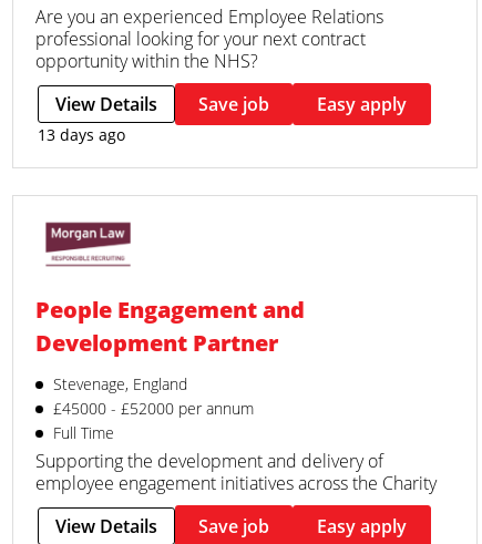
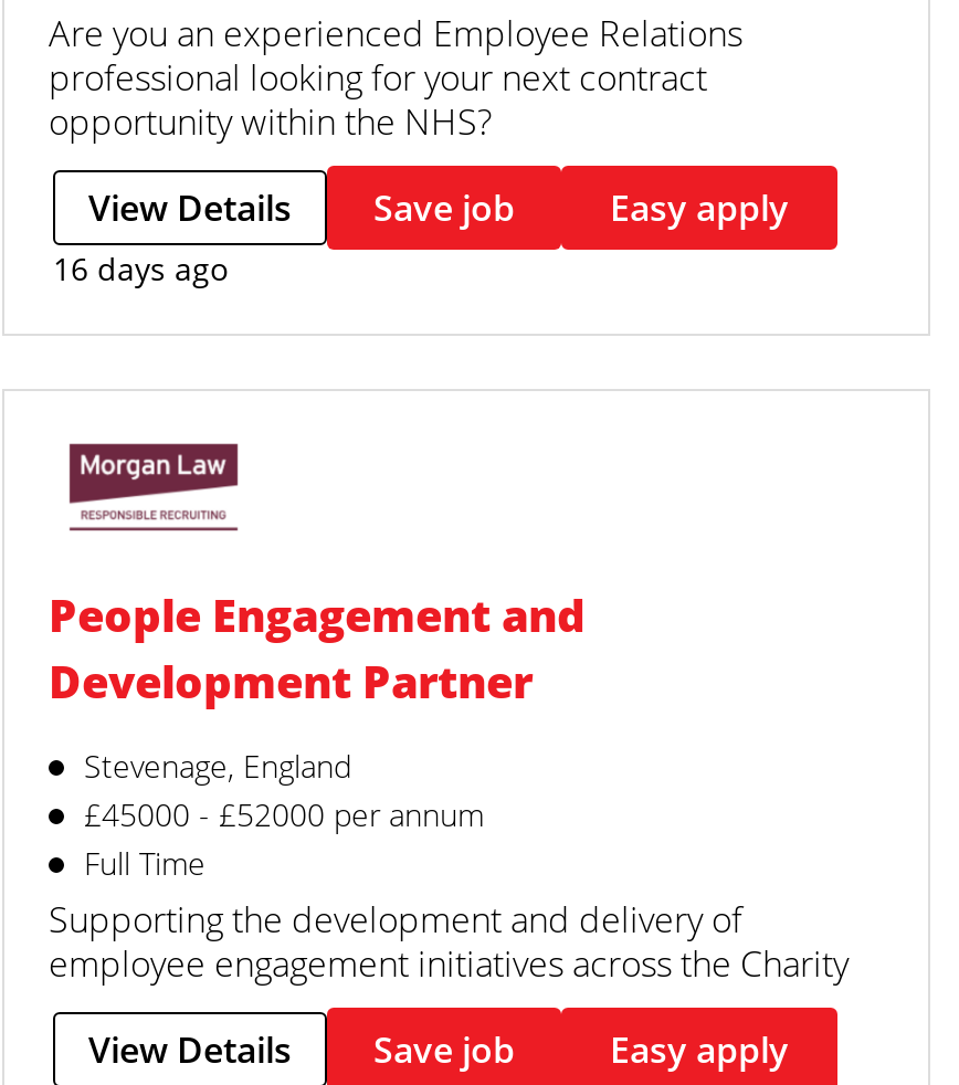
[38,124,125,145] 13 days ago -> [53,247,228,289] 16 days ago

